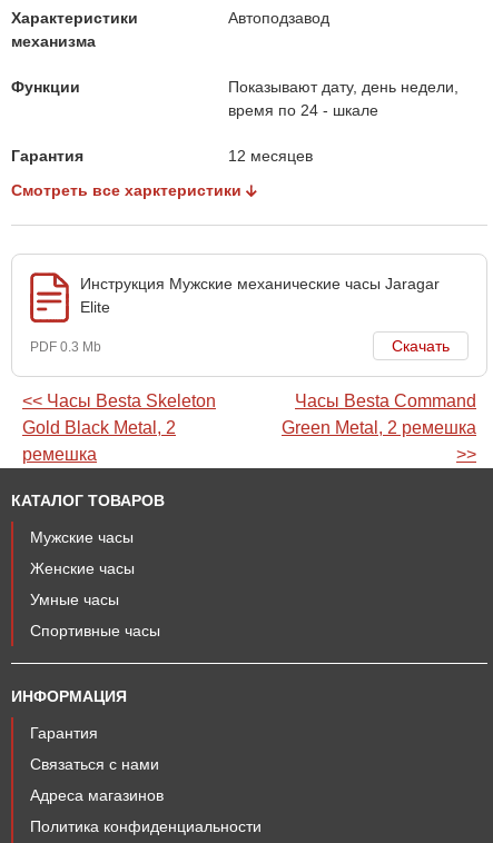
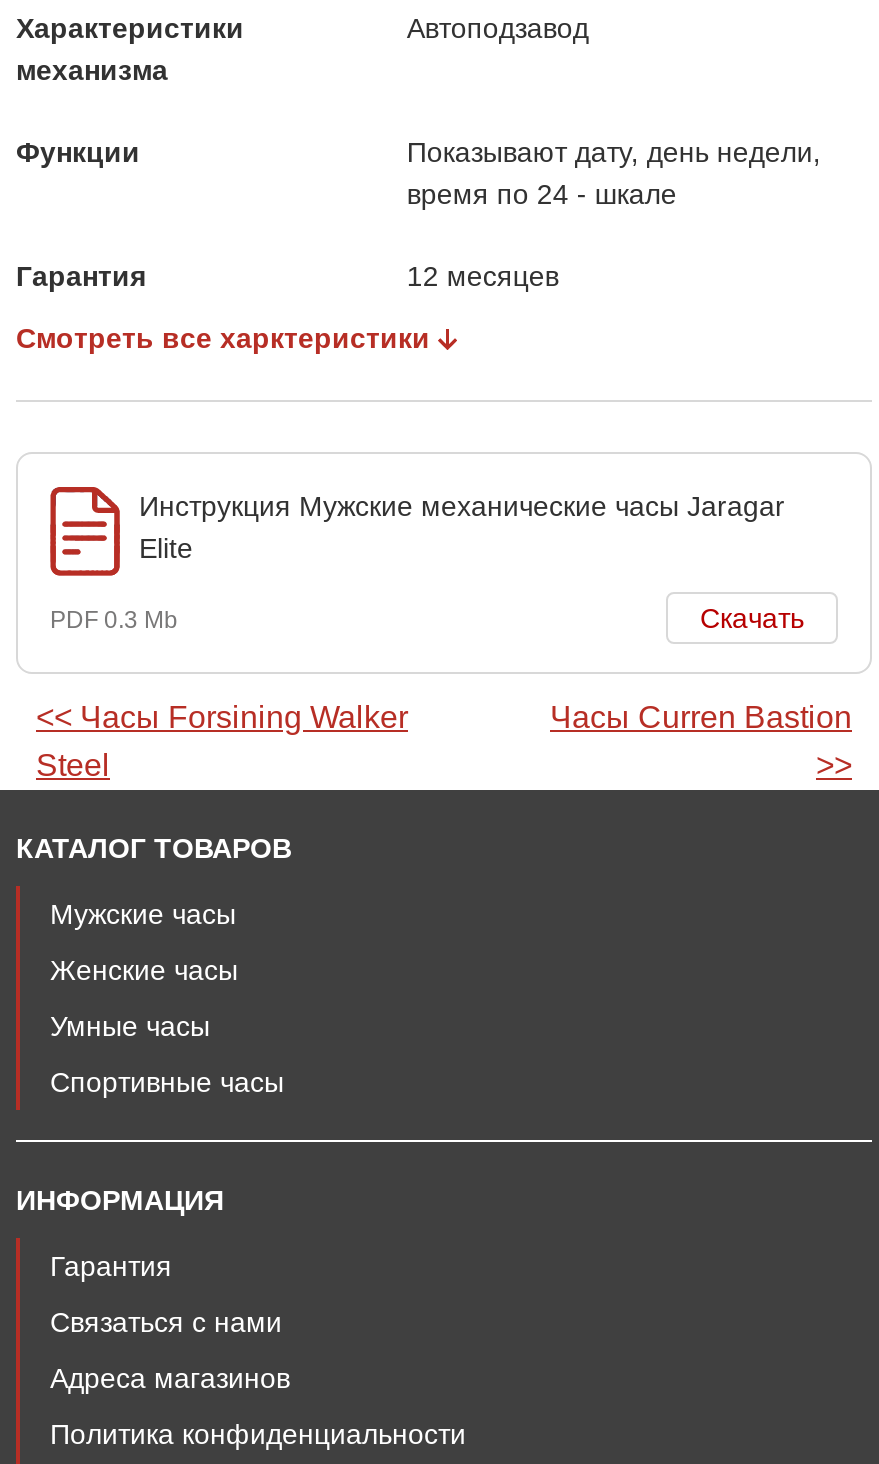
[22,391,216,464] << Часы Besta Skeleton | Gold Black Metal, 2 | ремешка -> [36,700,408,782] << Часы Forsining Walker | Steel
[282,391,476,437] Часы Besta Command | Green Metal, 2 ремешка -> [550,700,852,734] Часы Curren Bastion

